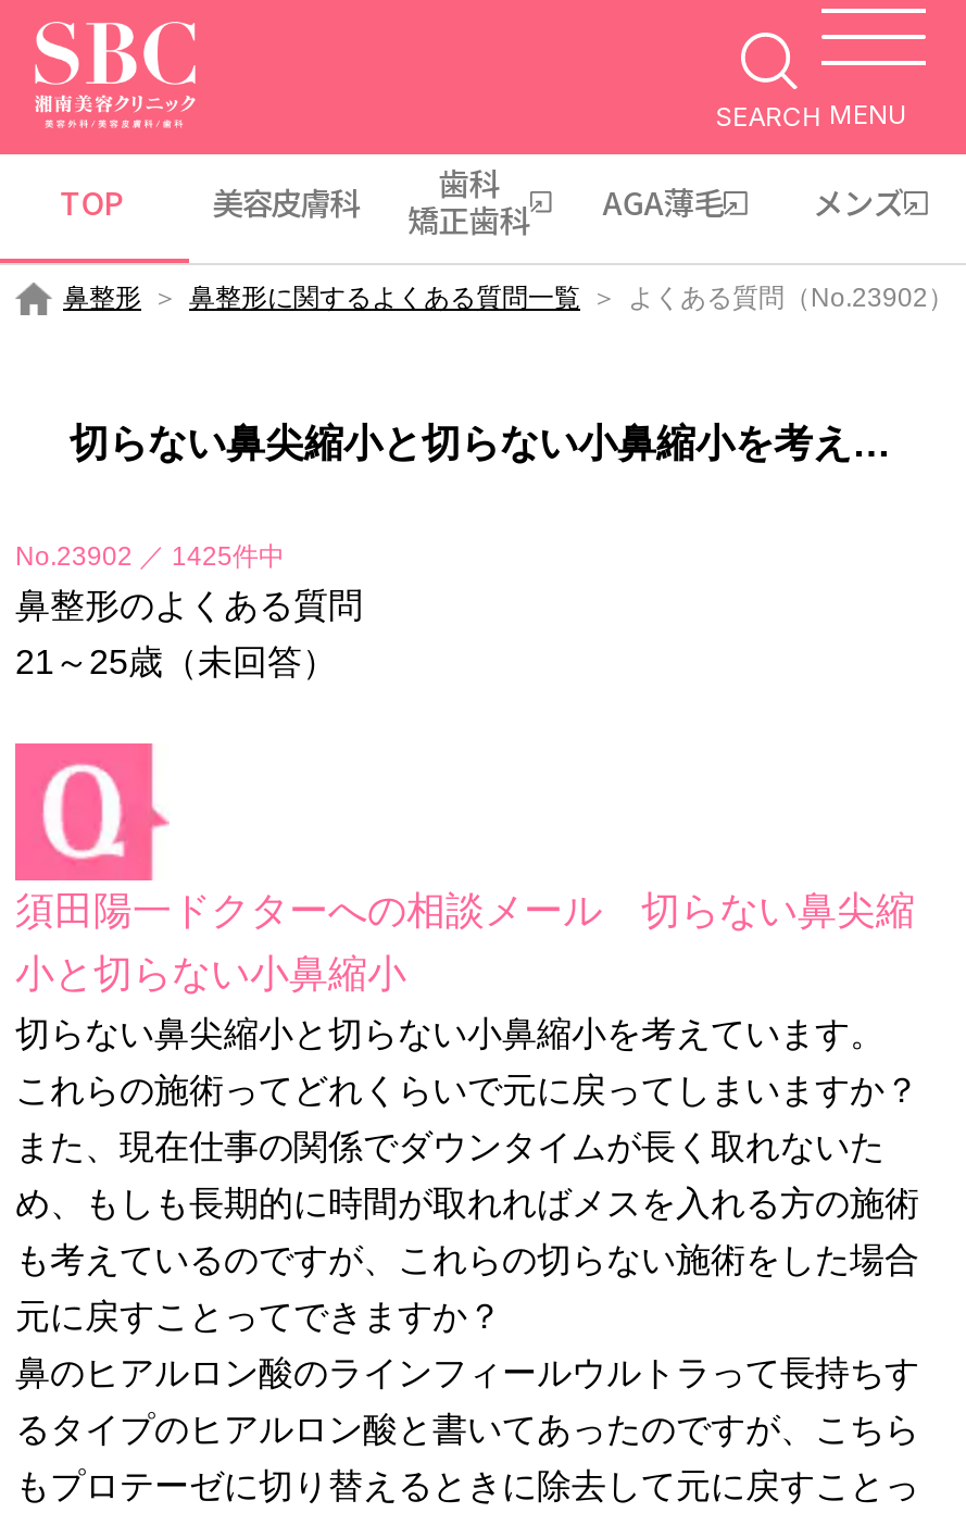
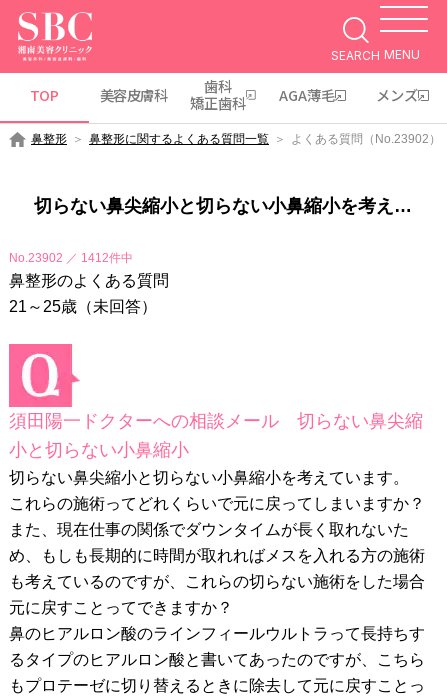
[15,541,285,571] No.23902 ／ 1425件中 -> [9,251,133,265] No.23902 ／ 1412件中

